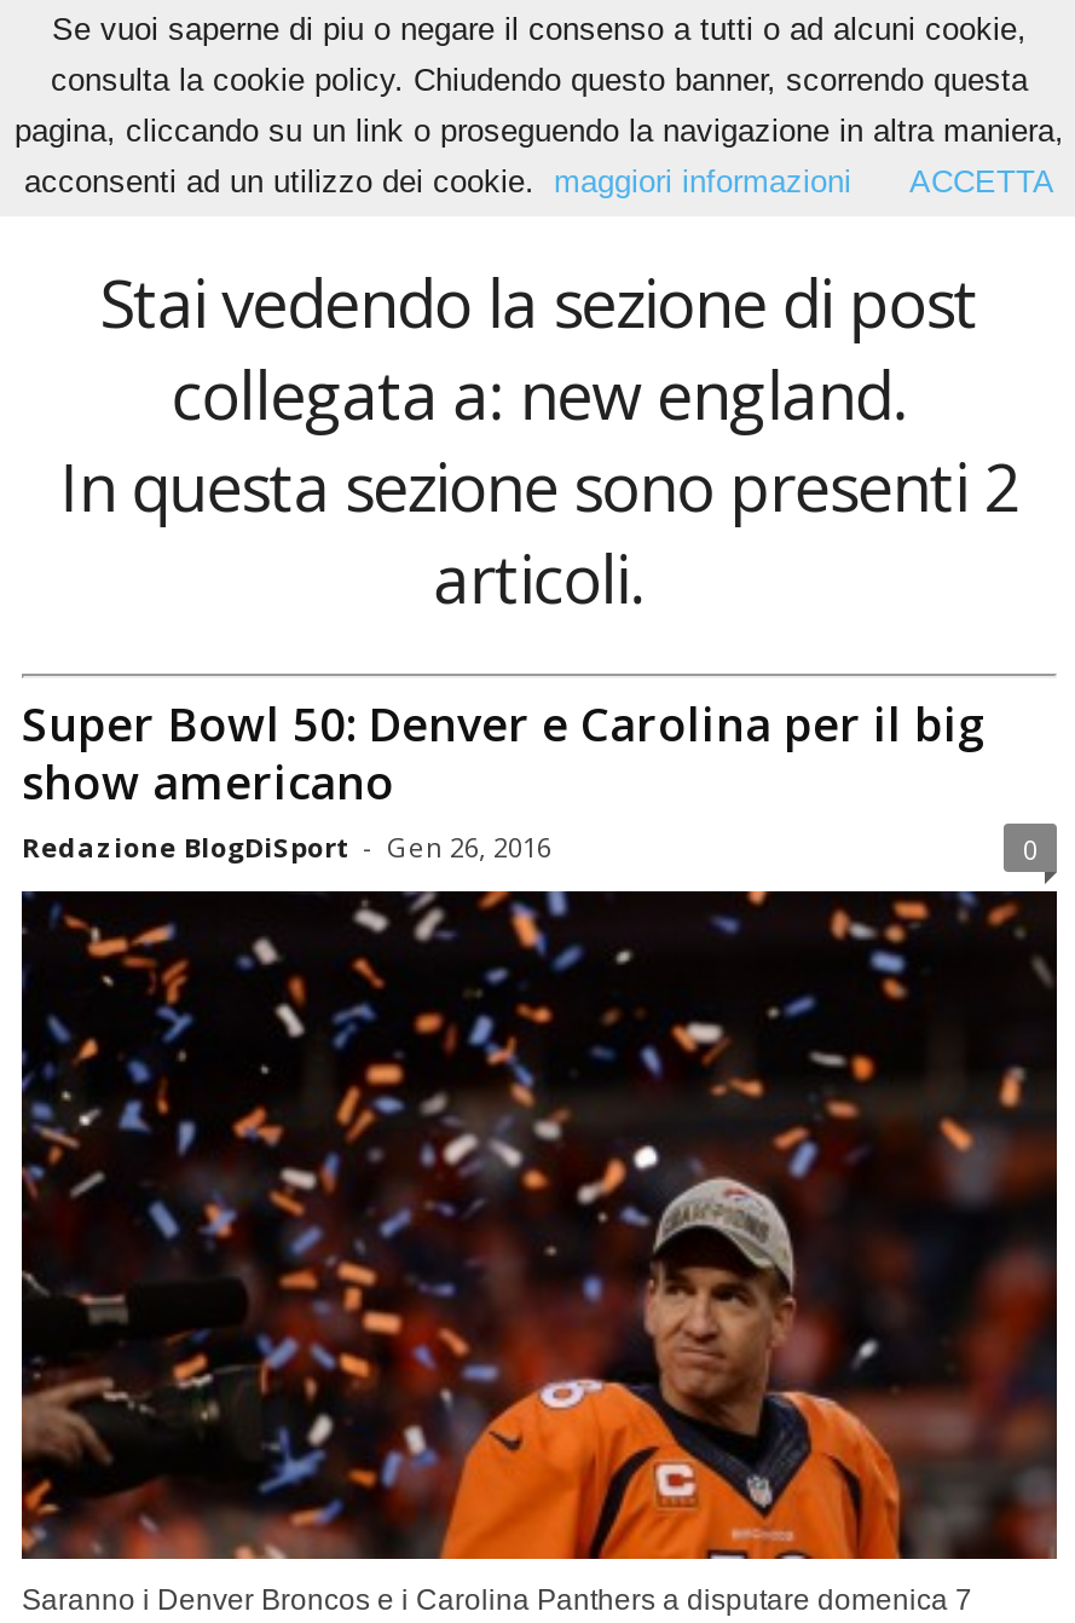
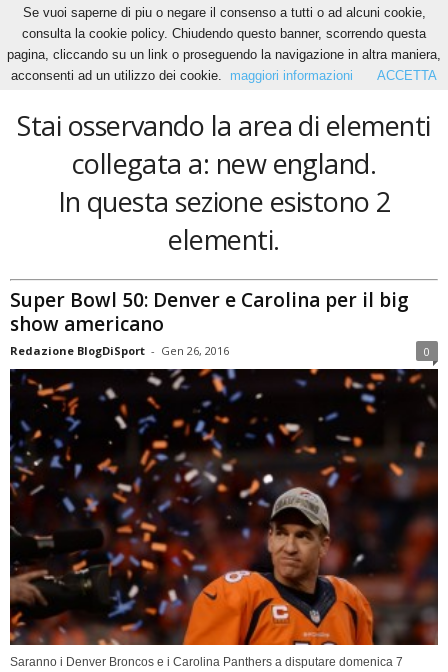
[100,258,979,347] Stai vedendo la sezione di post -> [17,107,430,144] Stai osservando la area di elementi
[60,441,1018,623] In questa sezione sono presenti 2 | articoli. -> [57,183,390,258] In questa sezione esistono 2 | elementi.

